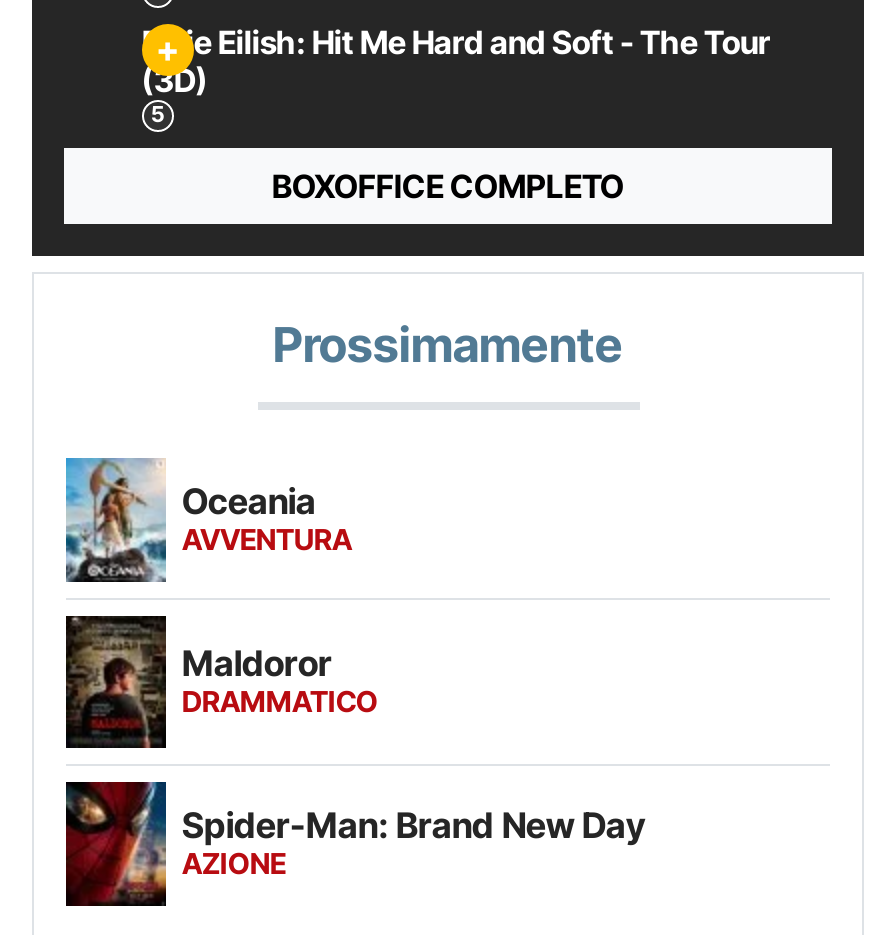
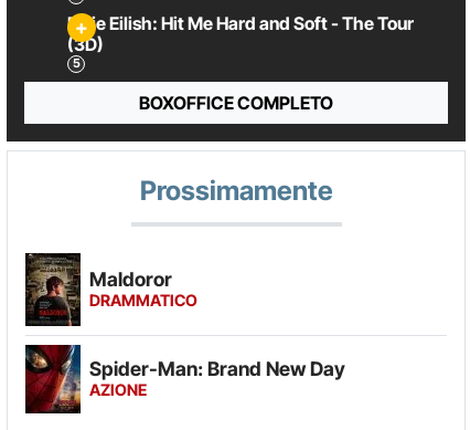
[64,456,352,584] [image] | Oceania | AVVENTURA -> none

